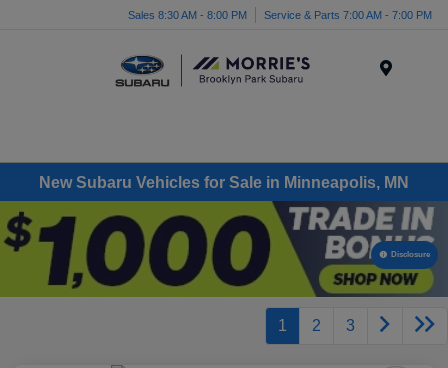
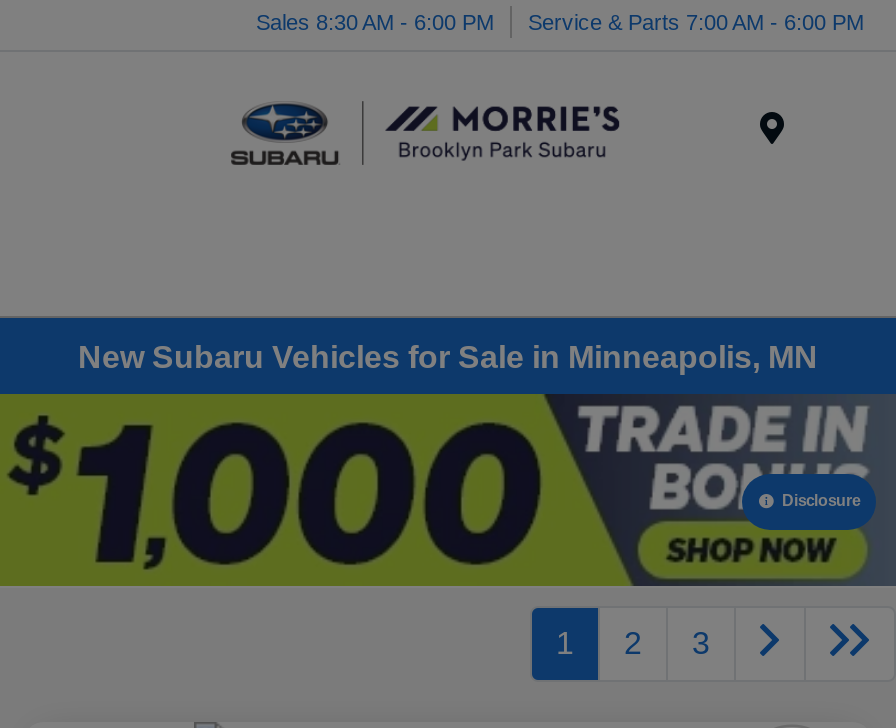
[128,8,247,20] Sales 8:30 AM - 8:00 PM -> [256,9,494,33] Sales 8:30 AM - 6:00 PM
[264,8,432,20] Service & Parts 7:00 AM - 7:00 PM -> [528,9,864,33] Service & Parts 7:00 AM - 6:00 PM

